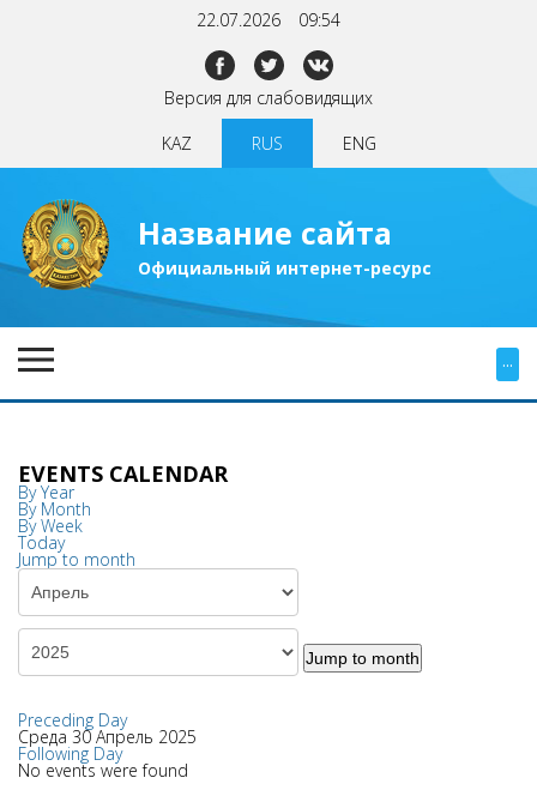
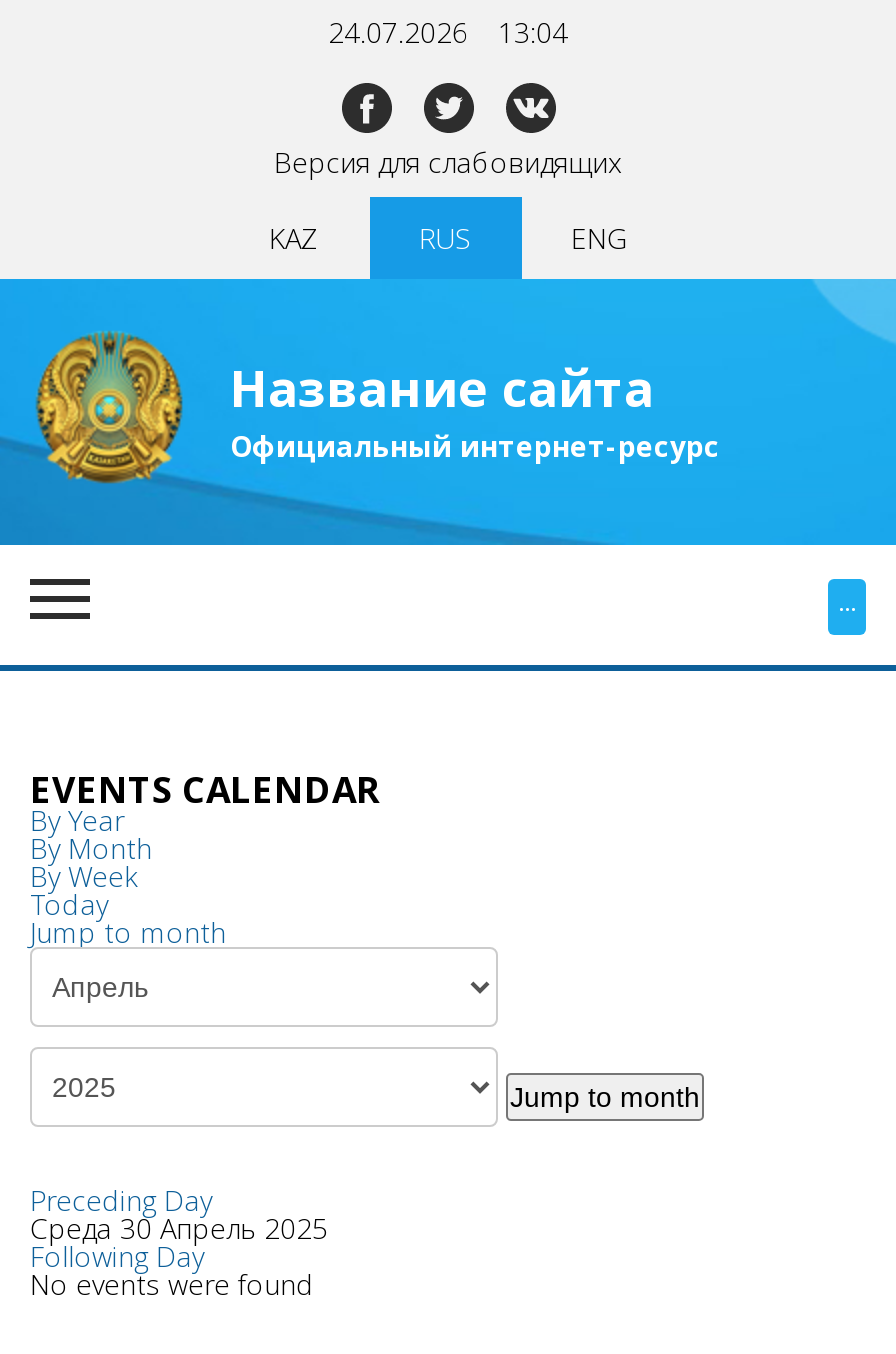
[197,8,280,31] 22.07.2026 -> [328,13,468,51] 24.07.2026
[298,8,340,31] 09:54 -> [498,13,568,51] 13:04

